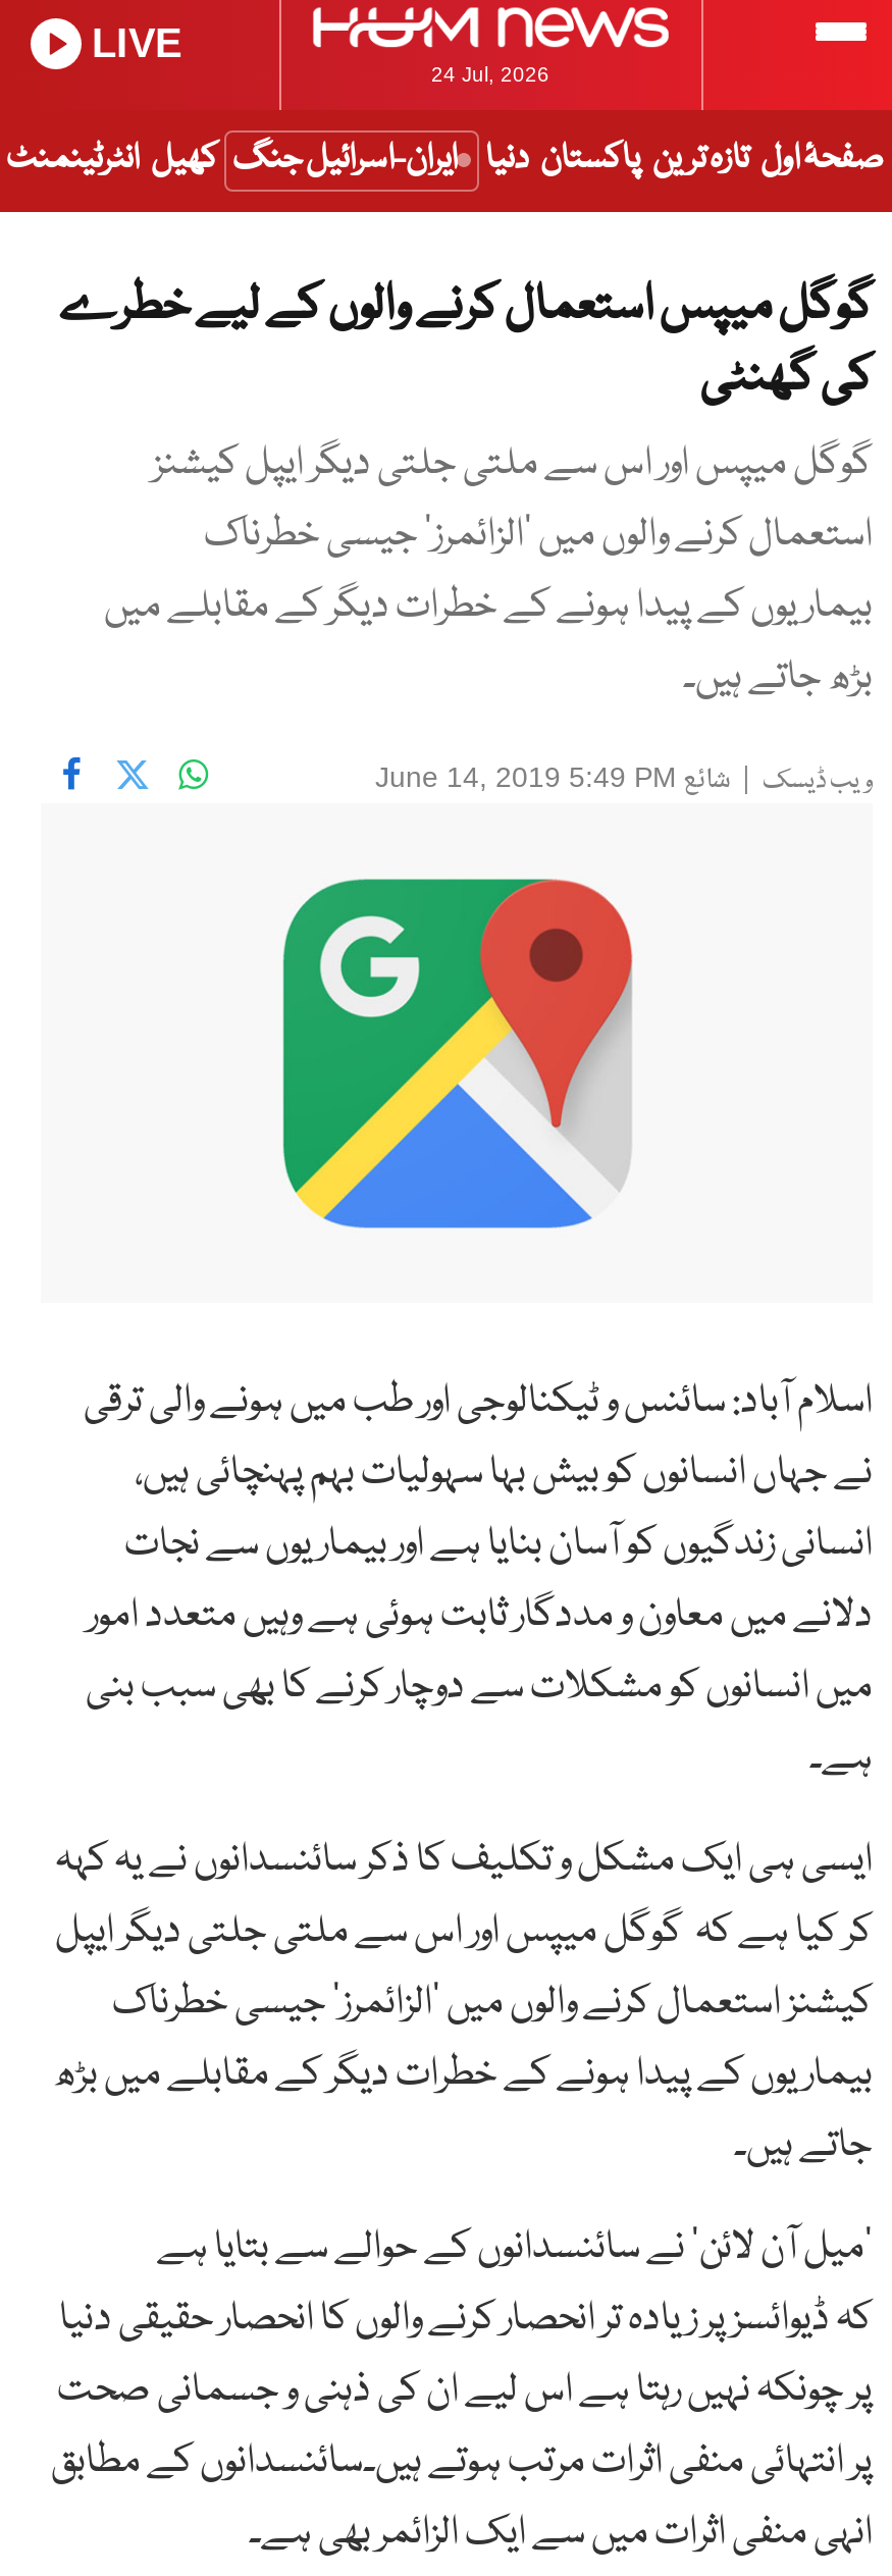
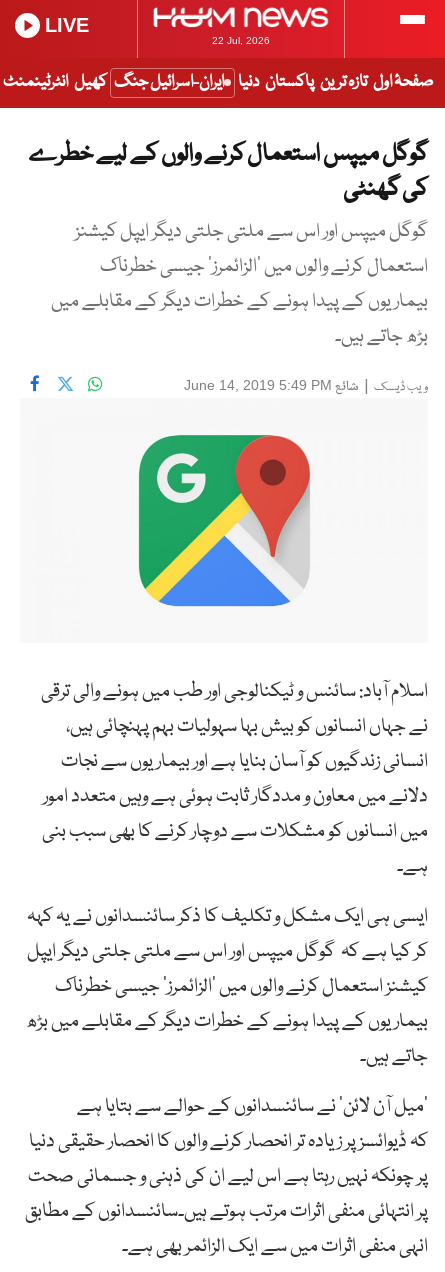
[431,63,549,86] 24 Jul, 2026 -> [211,35,269,46] 22 Jul, 2026

